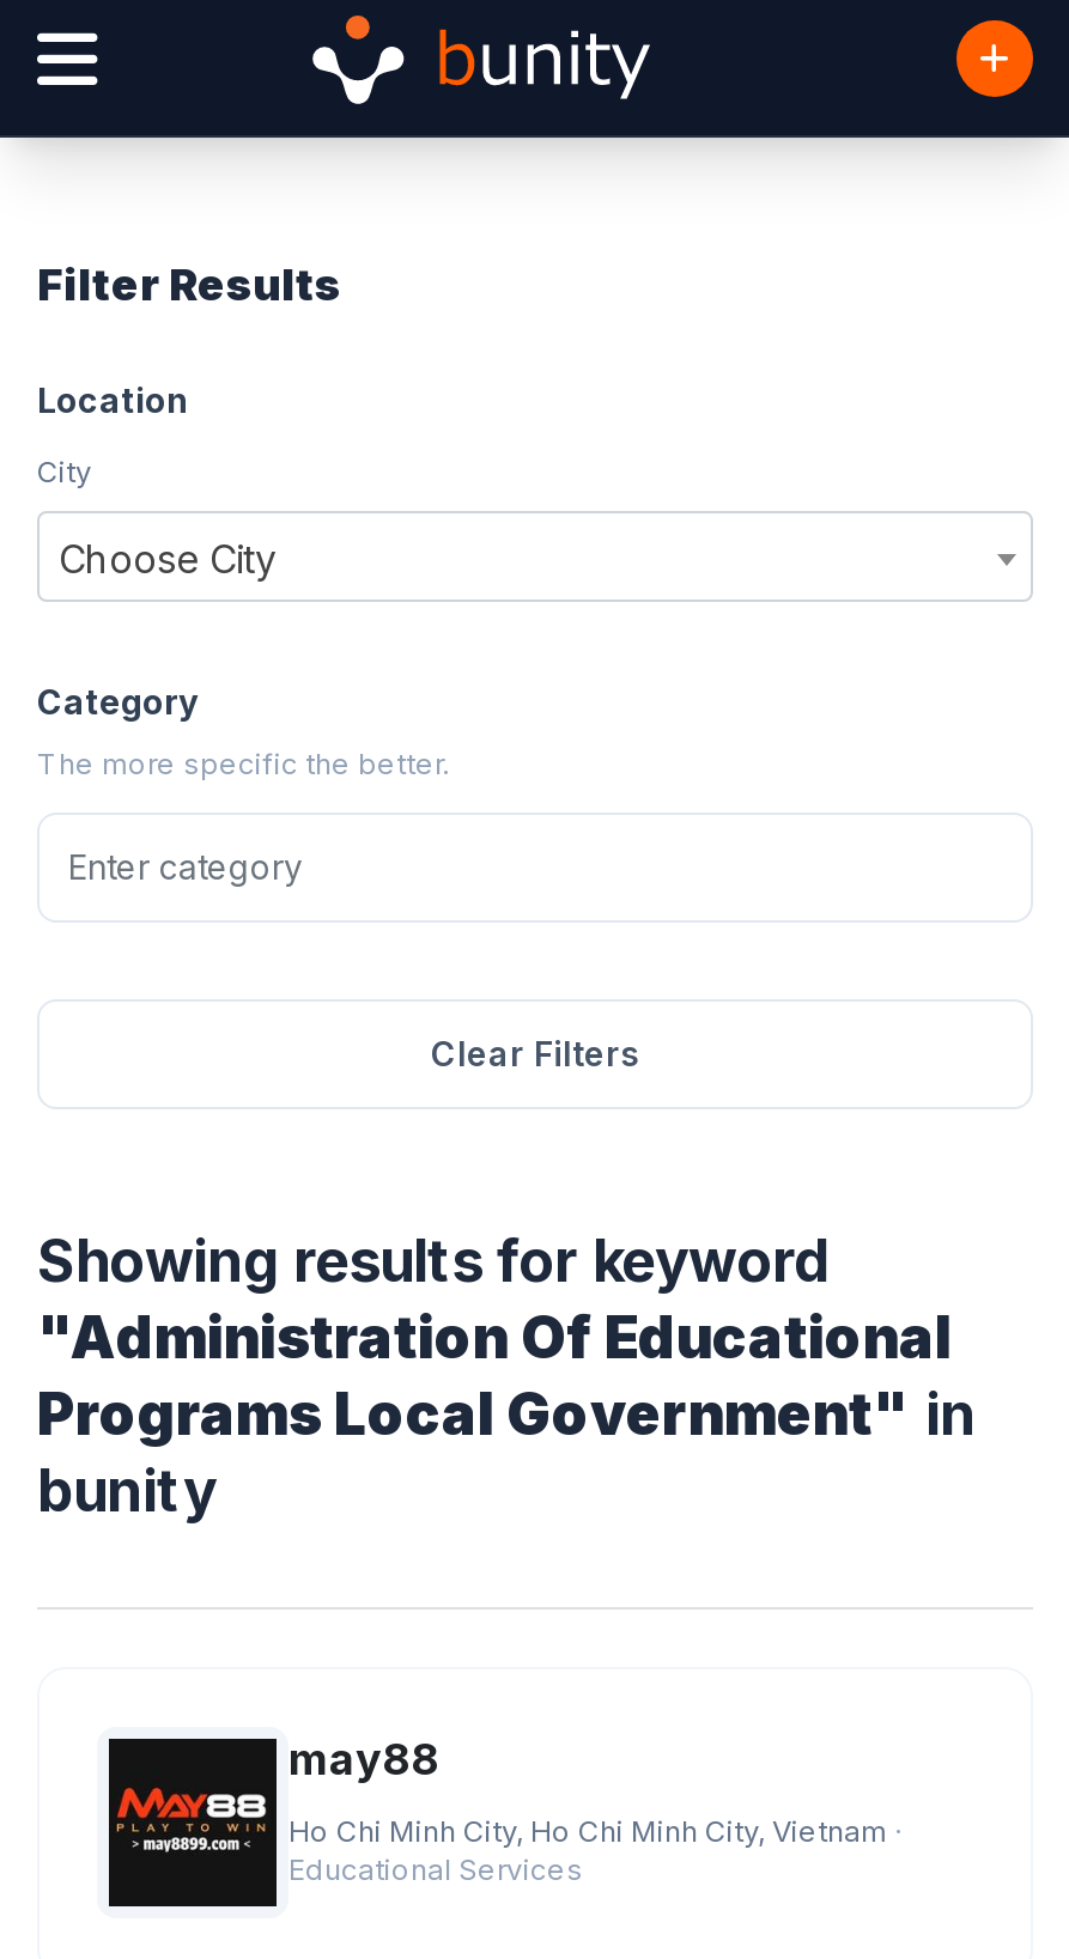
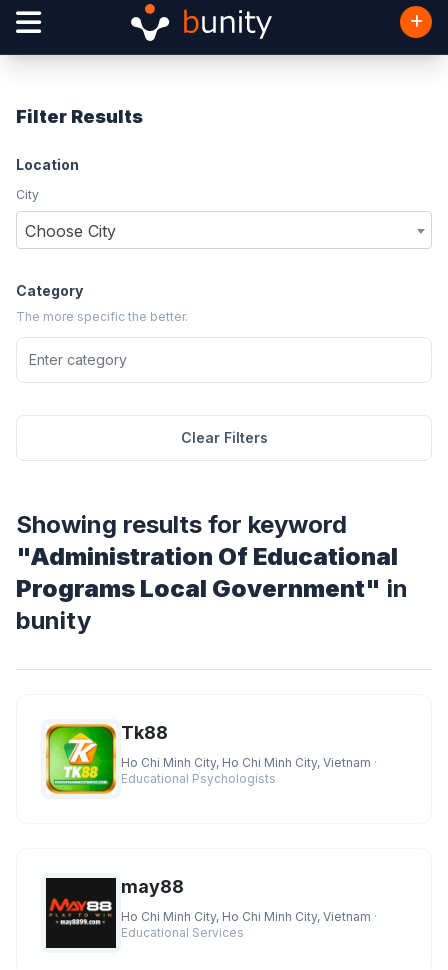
none -> [45,722,377,795] [image] | Tk88 | Ho Chi Minh City, Ho Chi Minh City, Vietnam · | Educational Psychologists

